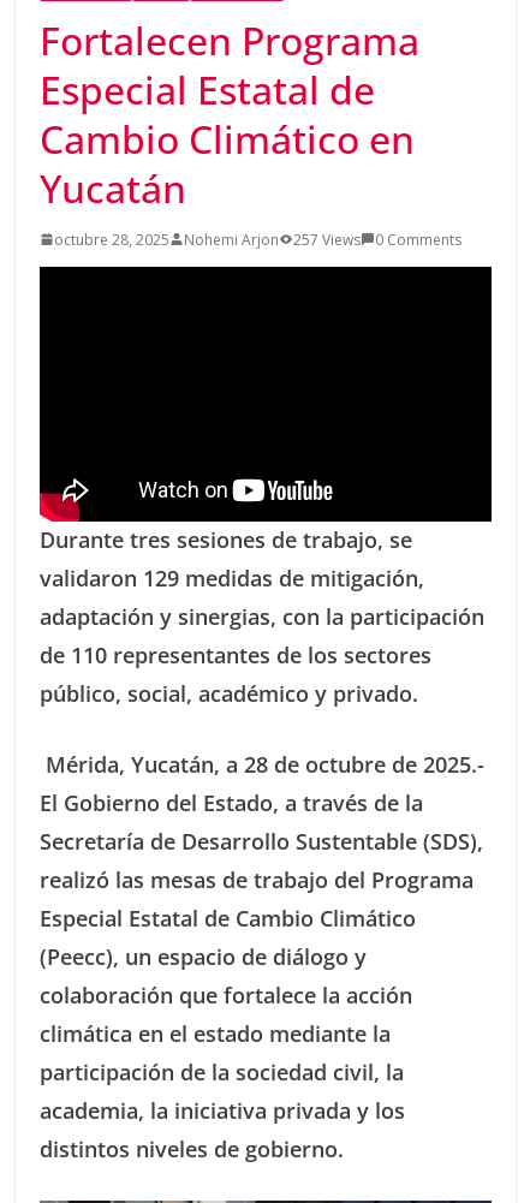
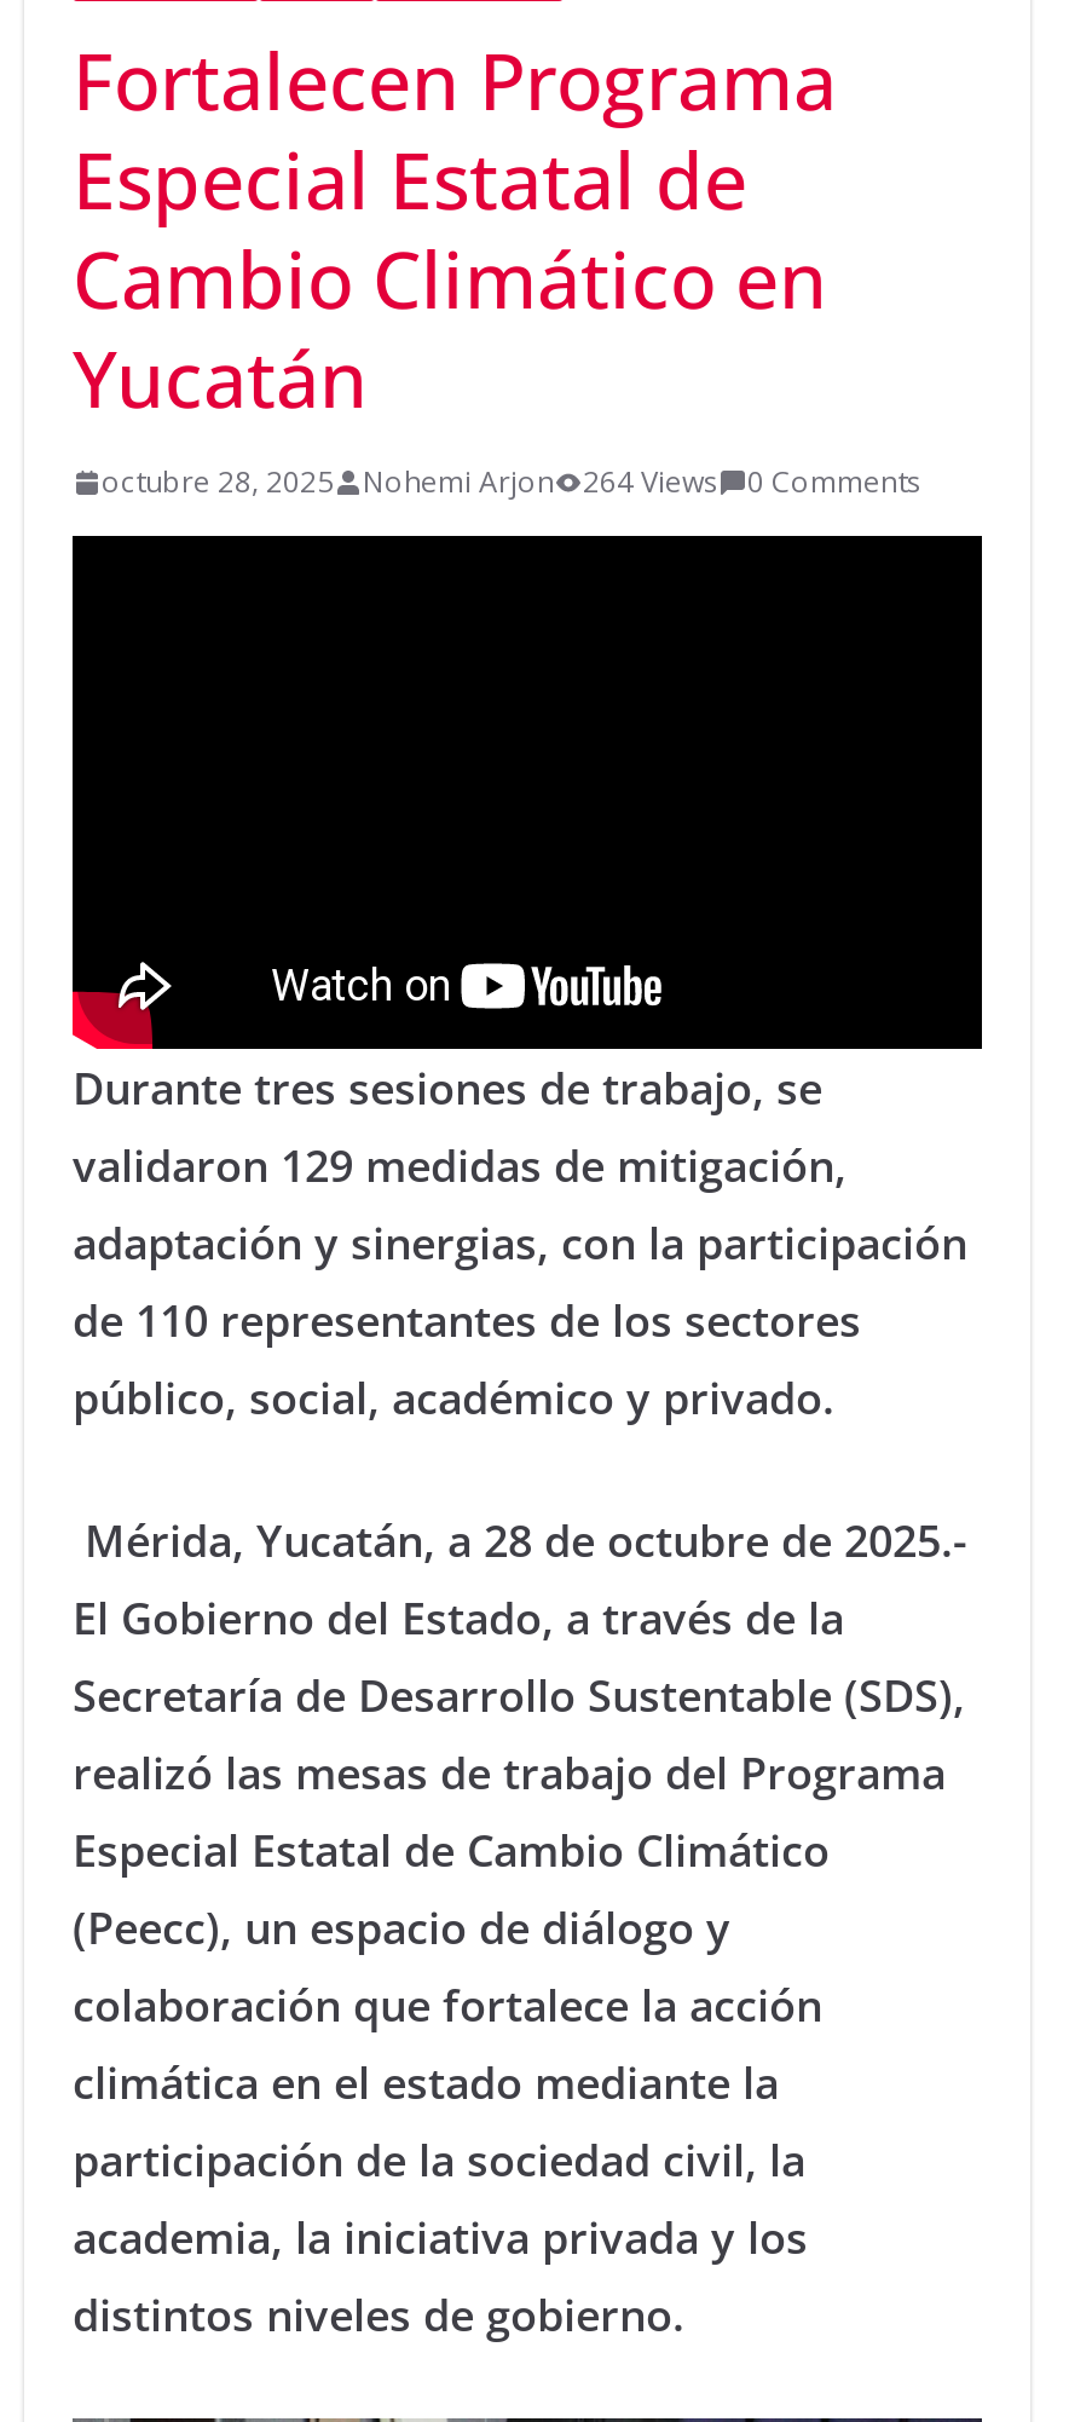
[54,229,461,250] octubre 28, 2025 Nohemi Arjon 257 Views 0 Comments -> [102,462,921,503] octubre 28, 2025 Nohemi Arjon 264 Views 0 Comments

